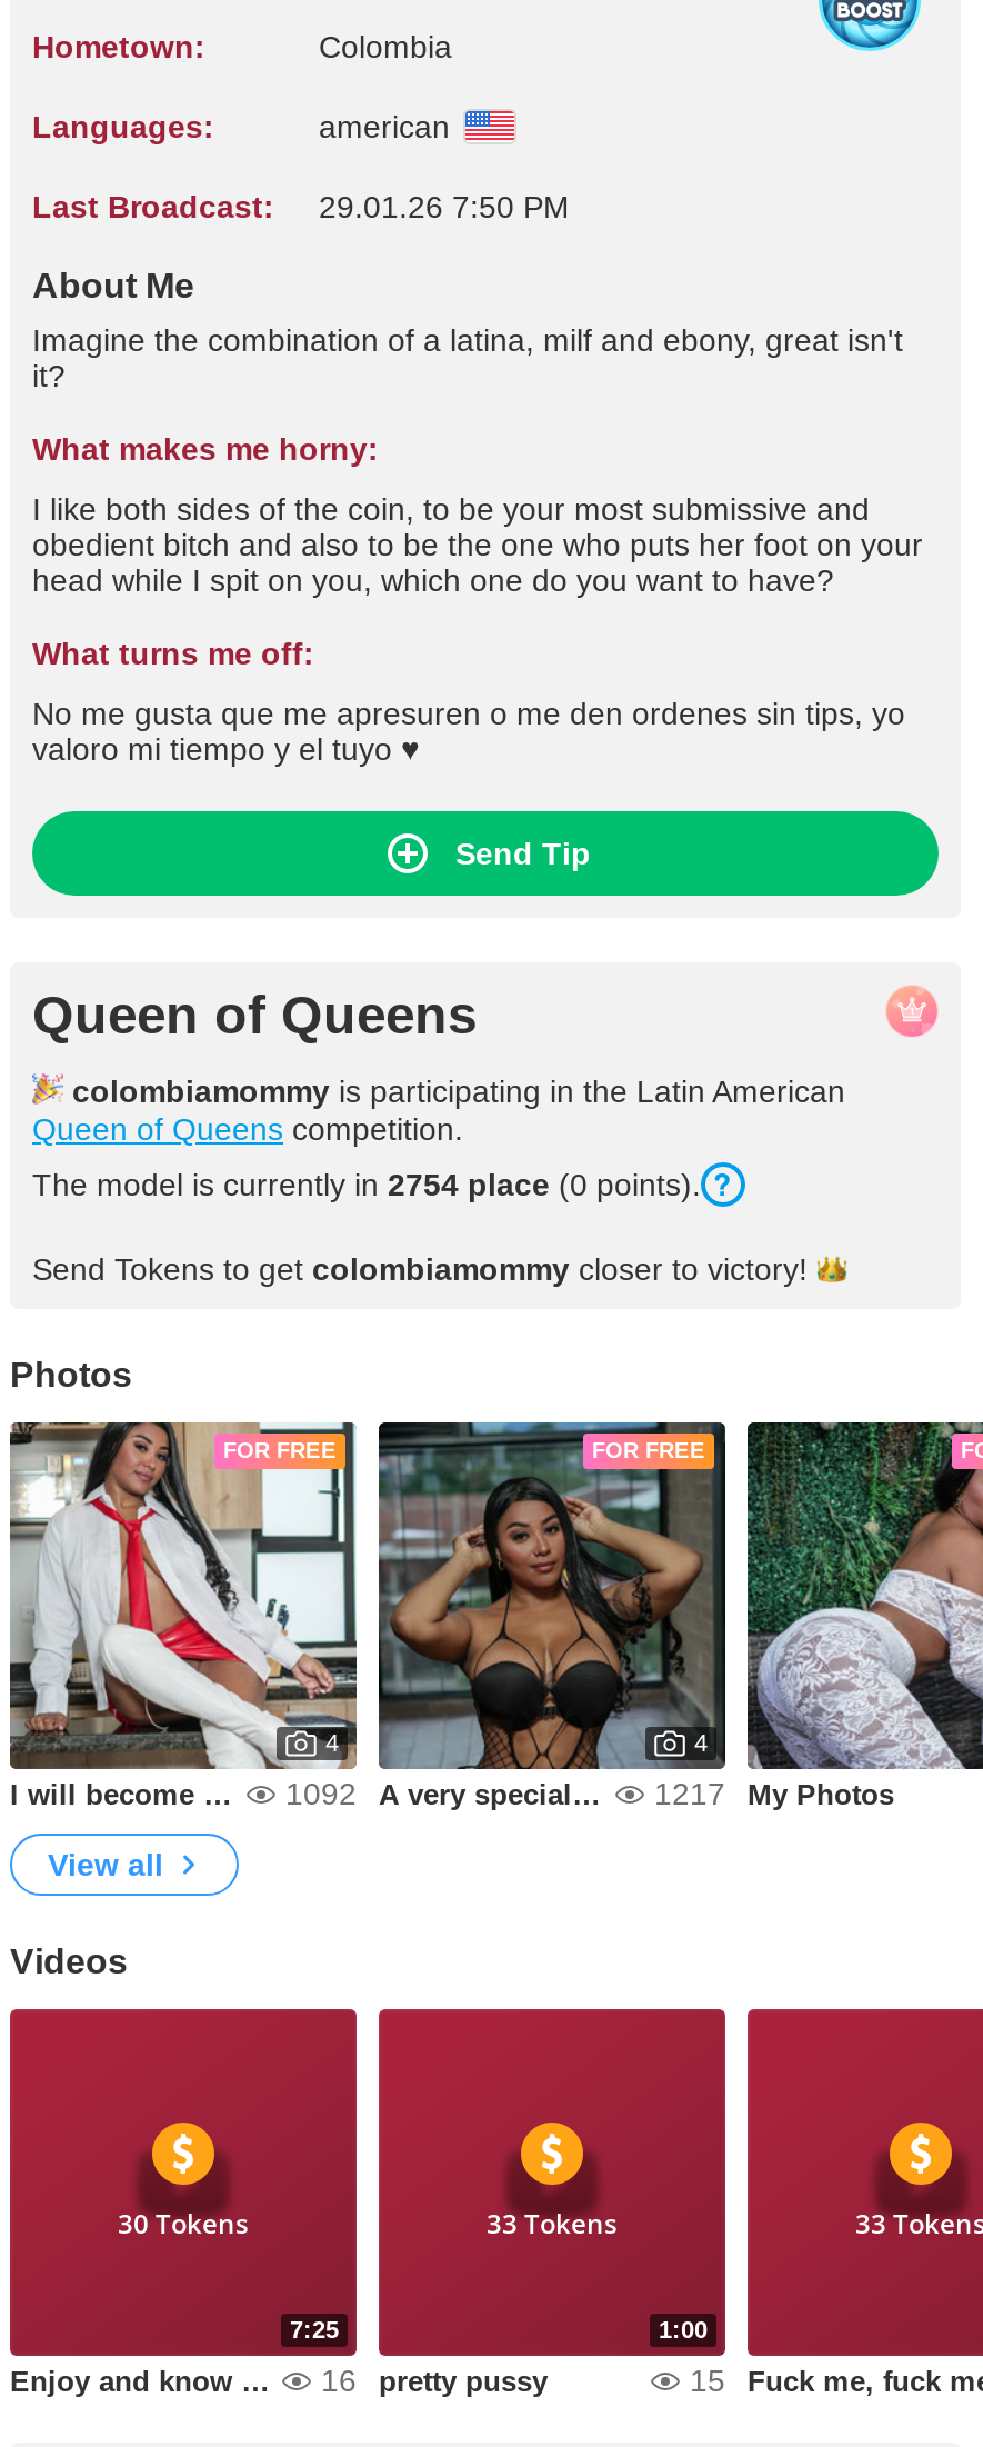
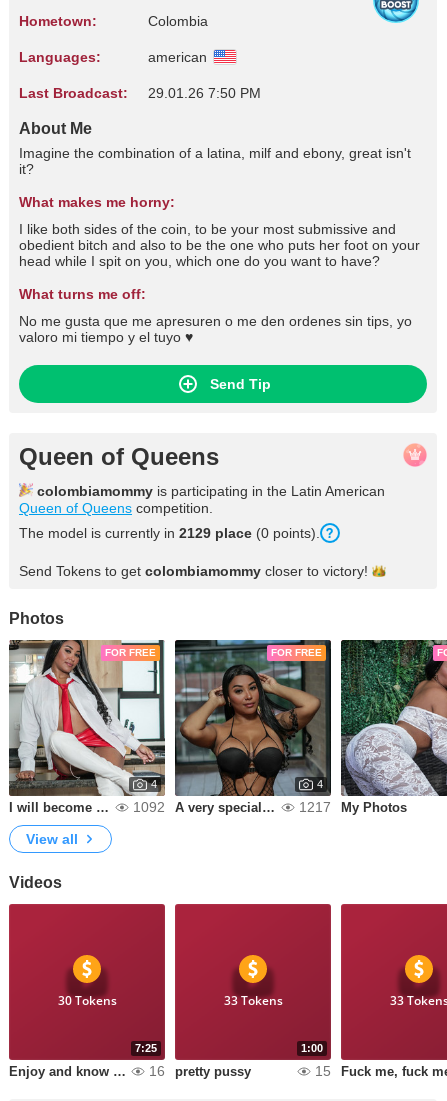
[32,1167,701,1202] The model is currently in 2754 place (0 points). -> [19,525,320,541] The model is currently in 2129 place (0 points).

